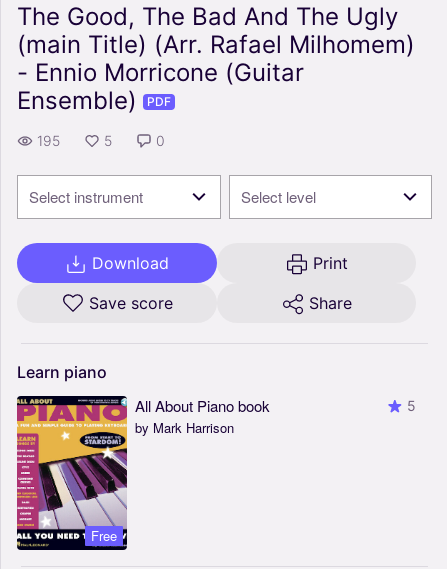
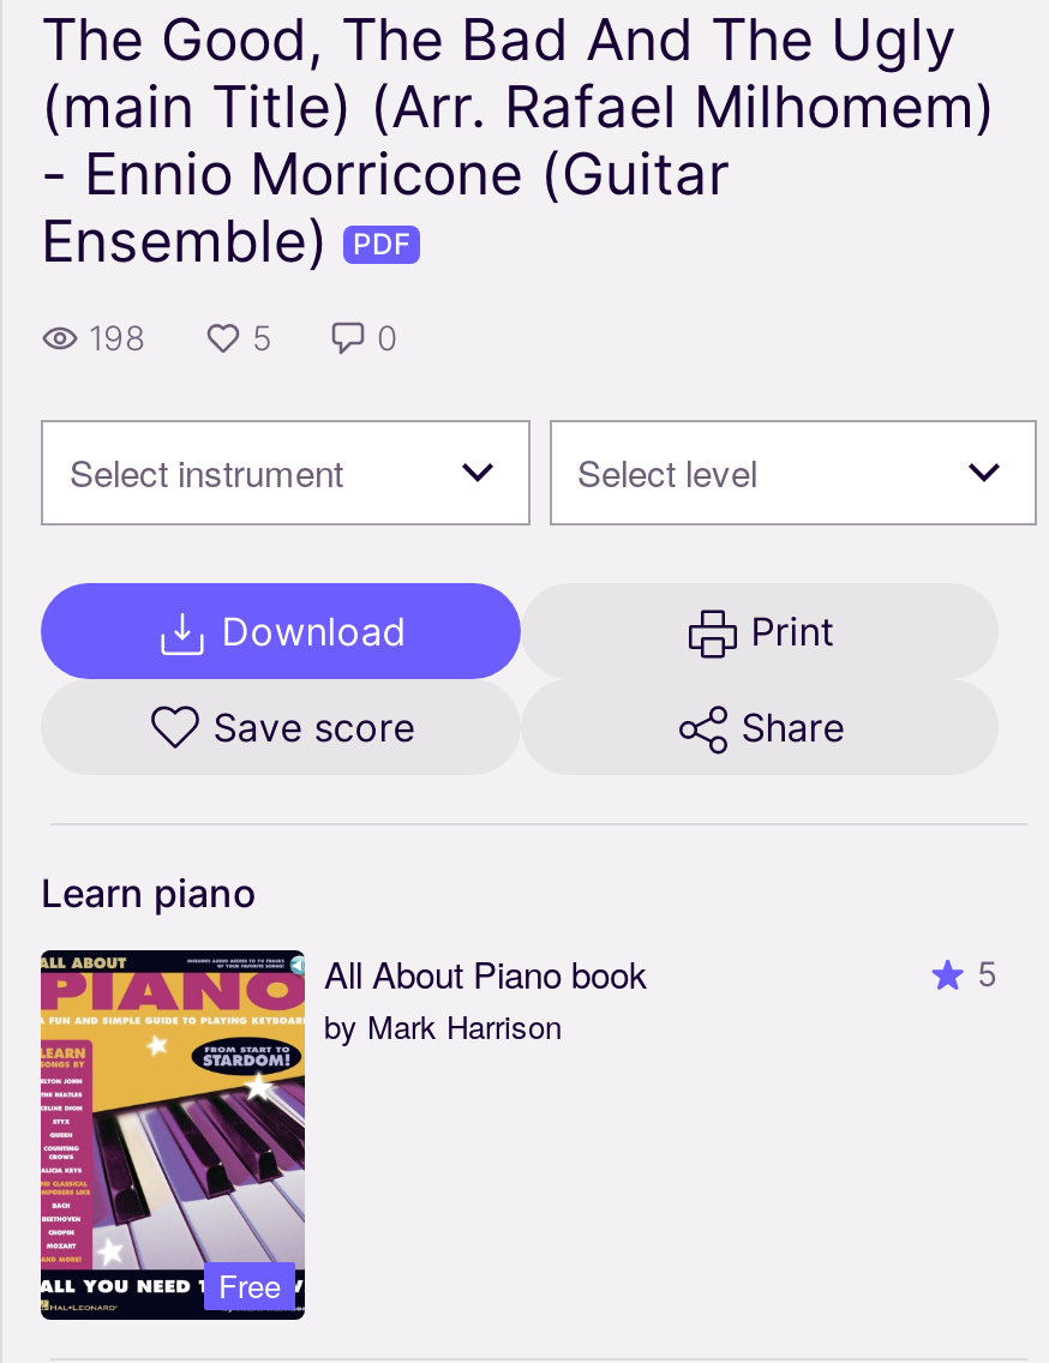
[37,132,60,149] 195 -> [89,317,146,358] 198

